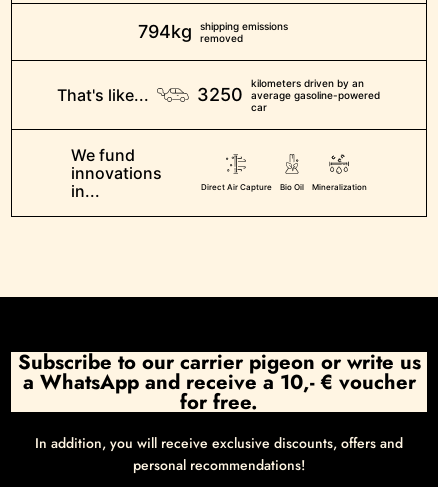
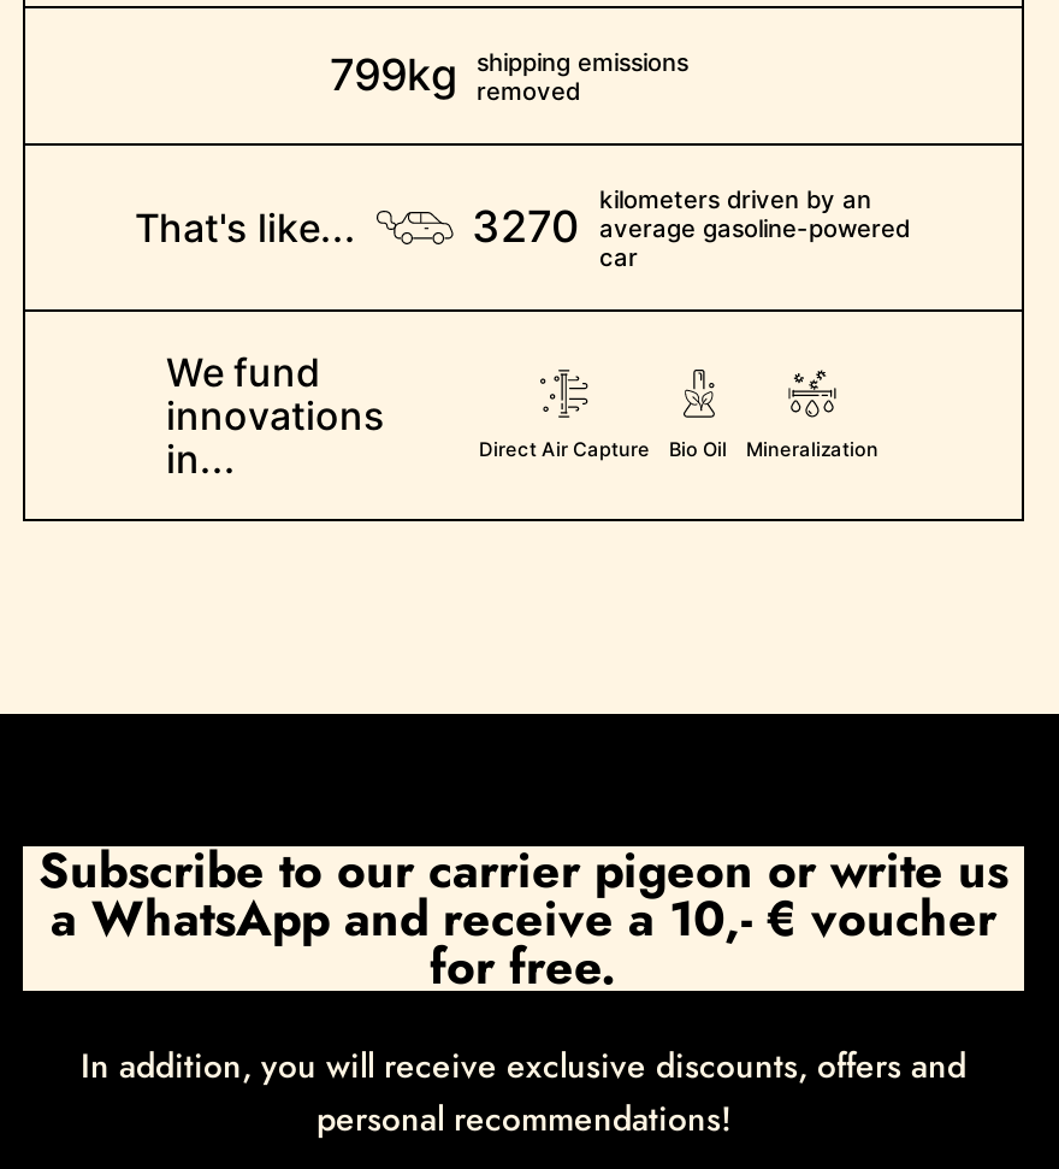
[138,20,288,44] 794kg shipping emissions removed -> [330,47,688,105] 799kg shipping emissions removed
[197,84,380,105] 3250 average gasoline-powered -> [472,202,910,252] 3270 average gasoline-powered

